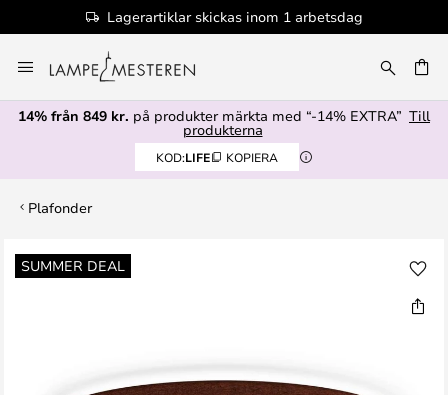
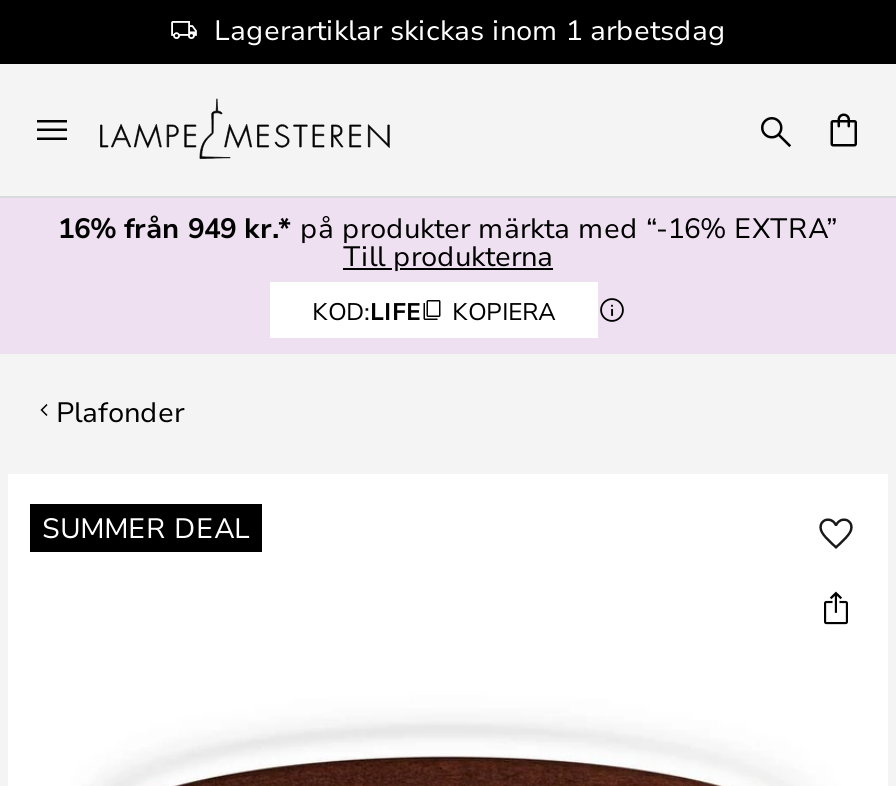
[18,106,430,139] 14% från 849 kr. på produkter märkta med “-14% EXTRA” Till | produkterna -> [58,208,838,274] 16% från 949 kr.* på produkter märkta med “-16% EXTRA” | Till produkterna

